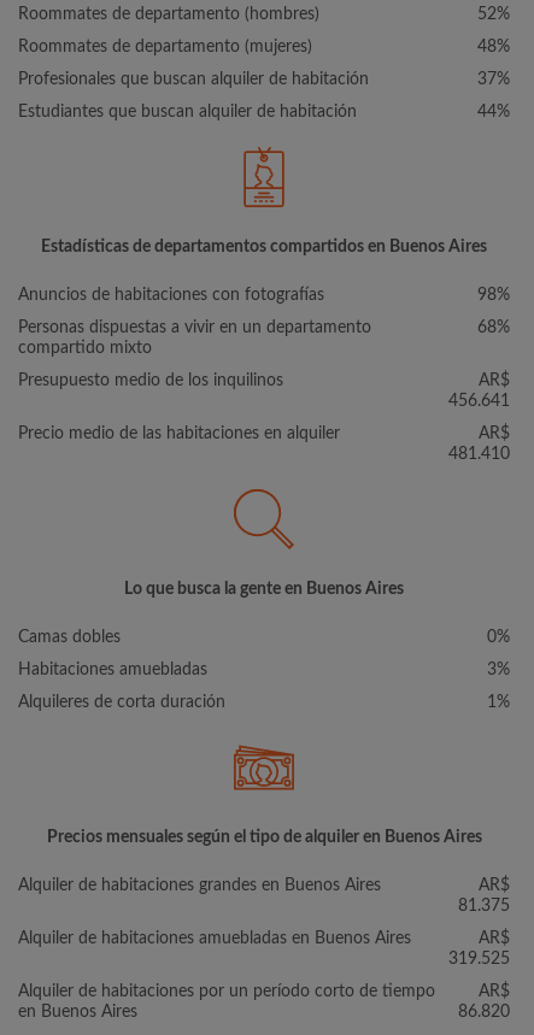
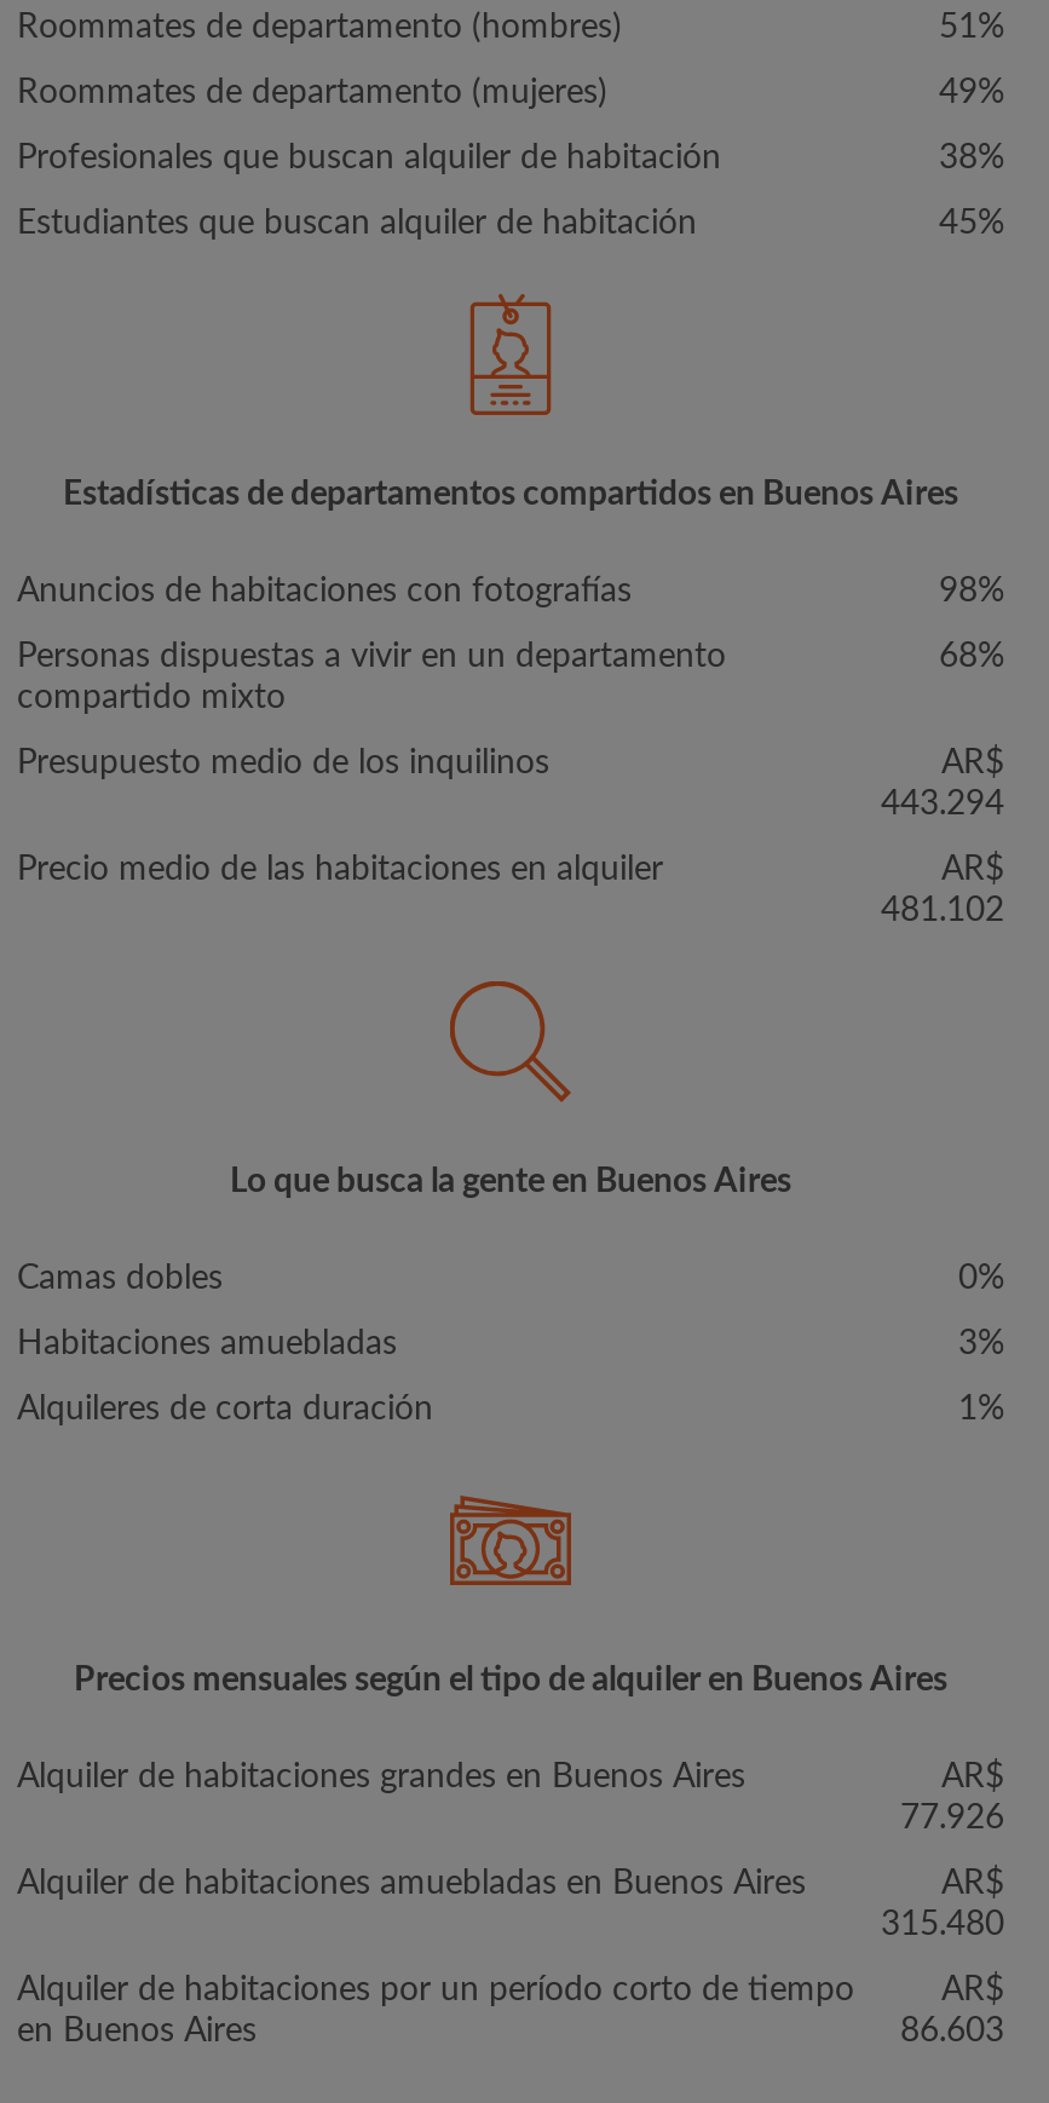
[477,6,510,23] 52% -> [939,11,1004,45] 51%
[477,39,510,55] 48% -> [939,76,1004,110] 49%
[477,71,510,88] 37% -> [939,142,1004,175] 38%
[477,104,510,120] 44% -> [939,207,1004,241] 45%
[448,393,510,410] 456.641 -> [881,788,1004,822] 443.294
[448,446,510,463] 481.410 -> [881,894,1004,928] 481.102
[458,898,510,915] 81.375 -> [900,1802,1004,1836] 77.926
[448,951,510,968] 319.525 -> [881,1908,1004,1942] 315.480
[458,1004,510,1021] 86.820 -> [900,2015,1004,2049] 86.603

